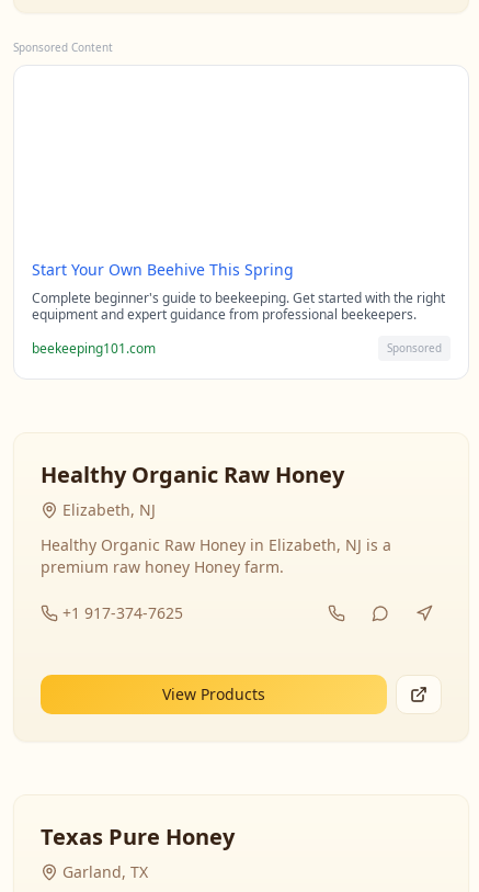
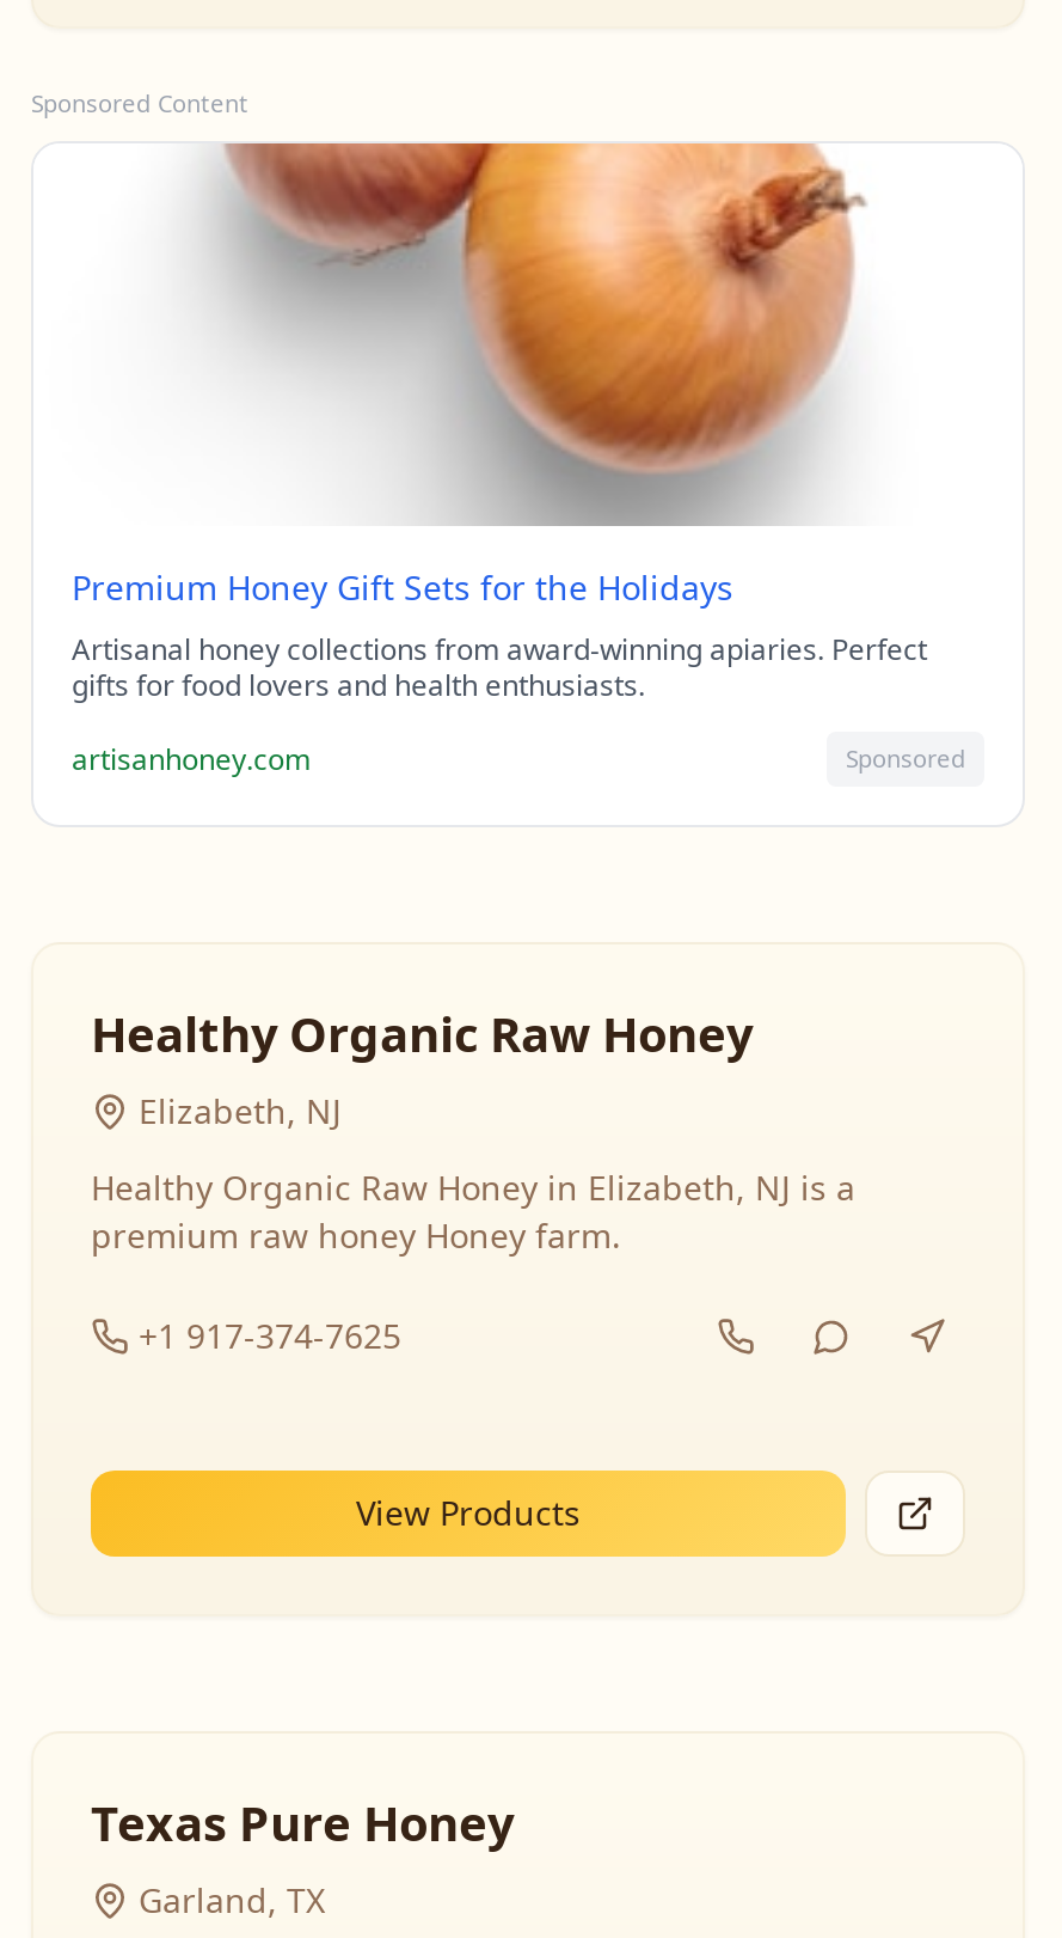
none -> [194,141,867,528] [image]
[32,259,445,324] Start Your Own Beehive This Spring | Complete beginner's guide to beekeeping. Get started with the right | equipment and expert guidance from professional beekeepers. -> [72,564,927,705] Premium Honey Gift Sets for the Holidays | Artisanal honey collections from award-winning apiaries. Perfect | gifts for food lovers and health enthusiasts.
[32,338,156,357] beekeeping101.com -> [72,738,311,778] artisanhoney.com

